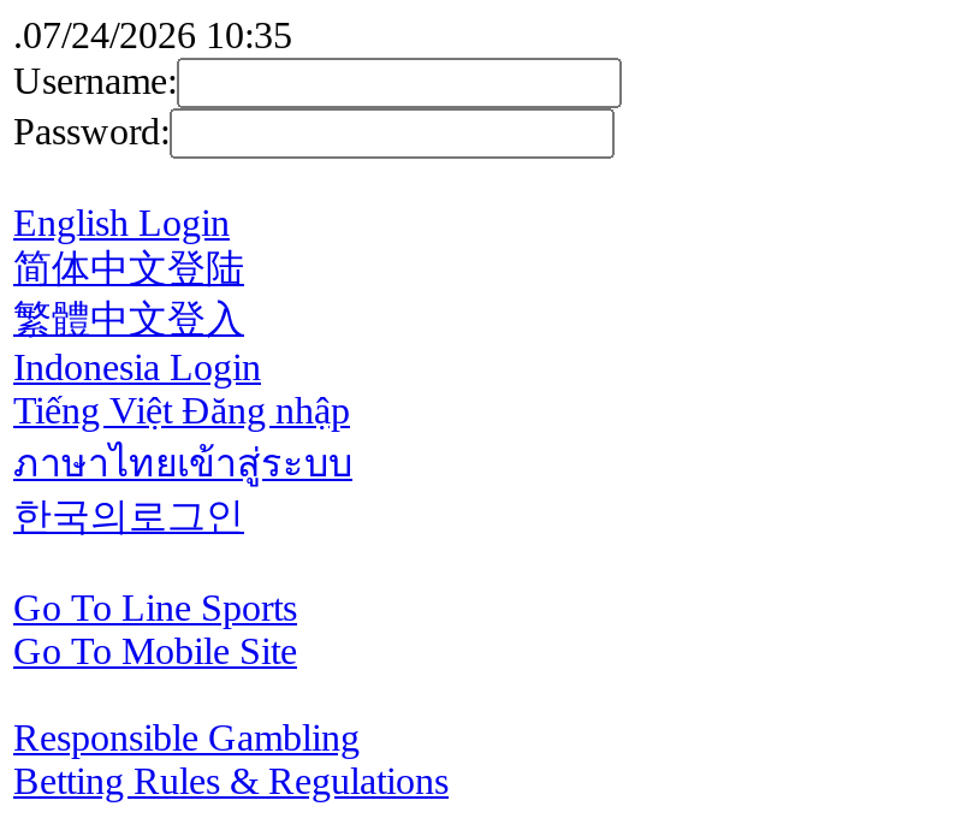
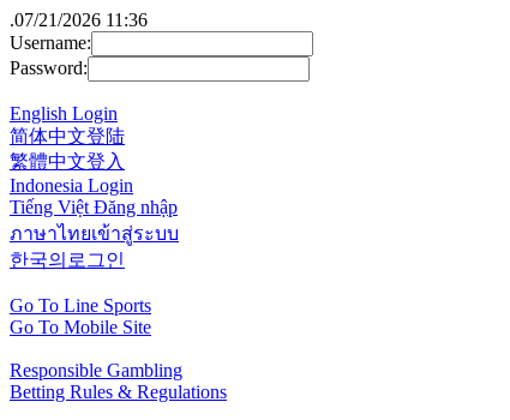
[13,14,292,55] .07/24/2026 10:35 -> [10,10,148,30] .07/21/2026 11:36

